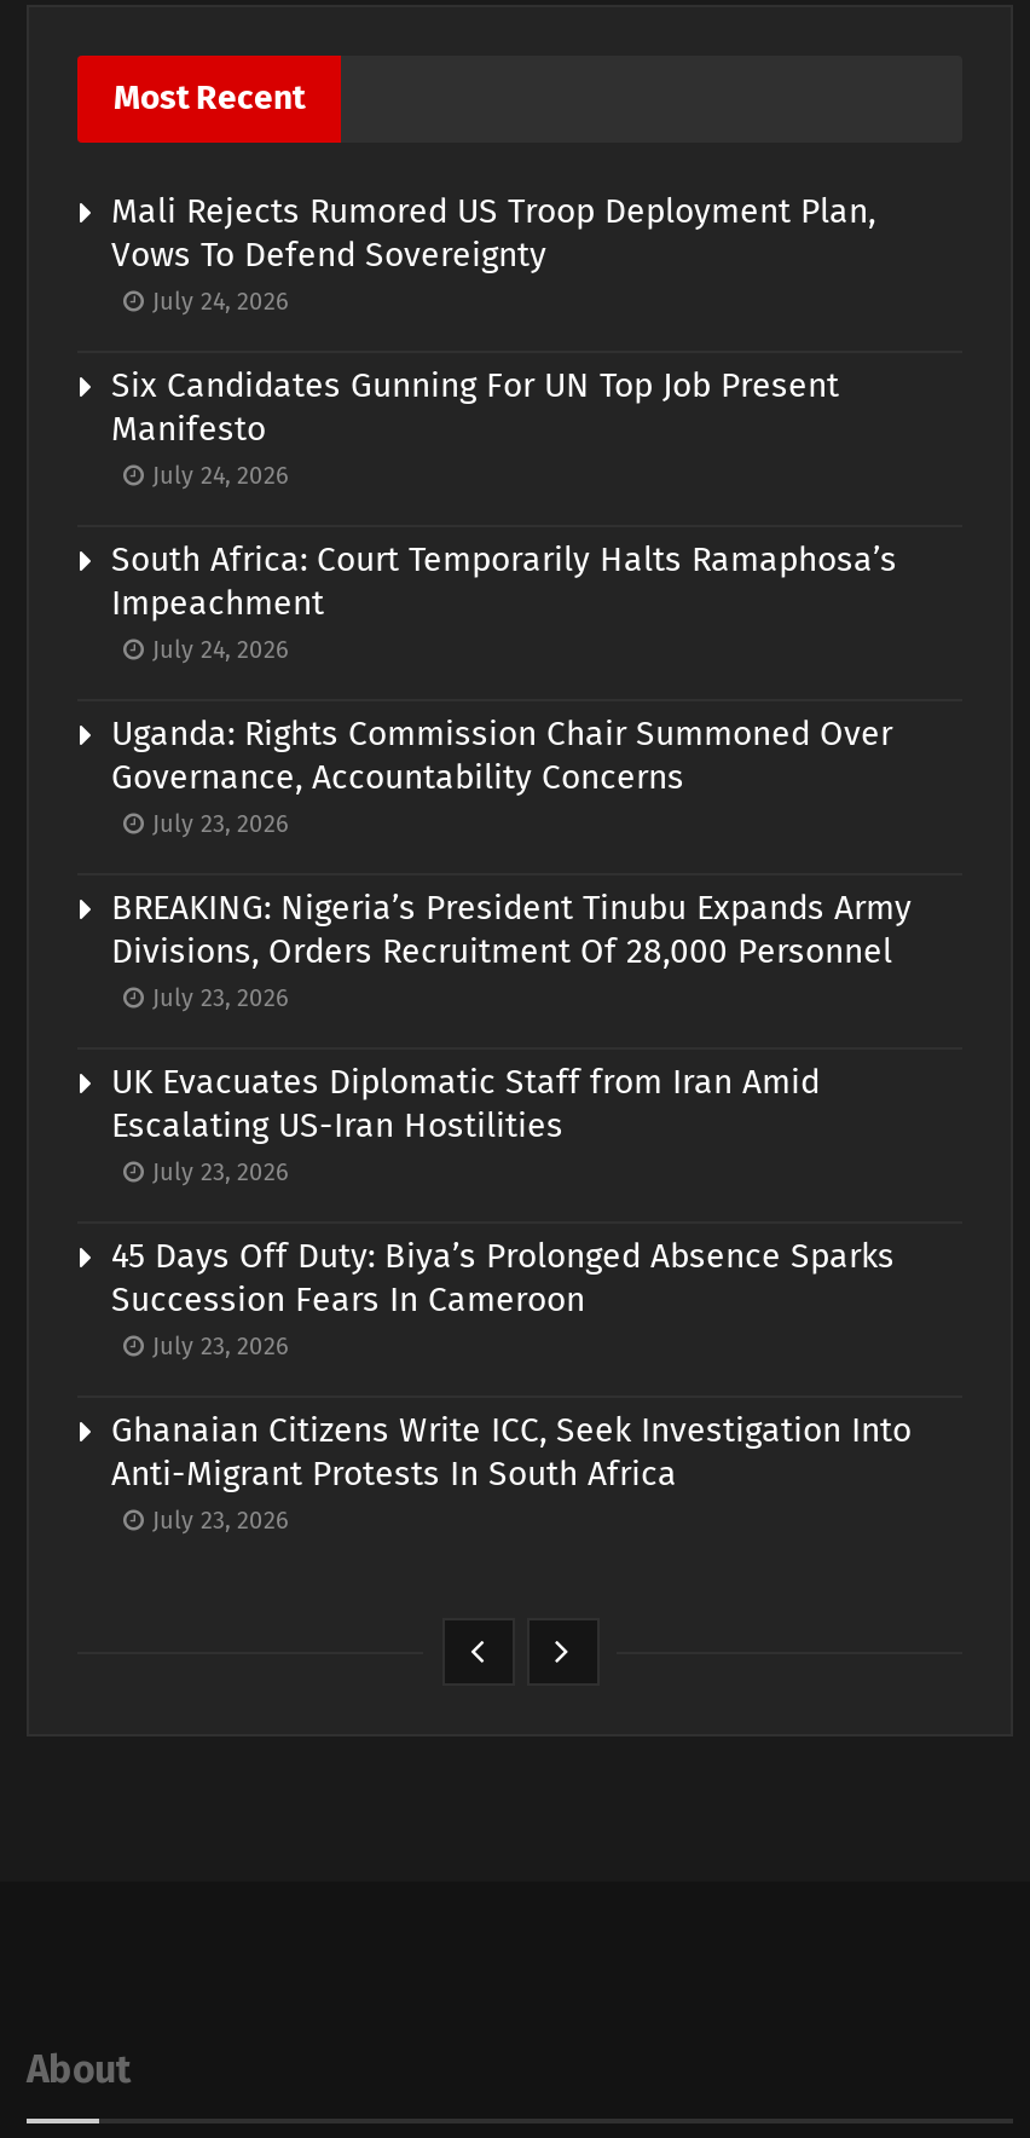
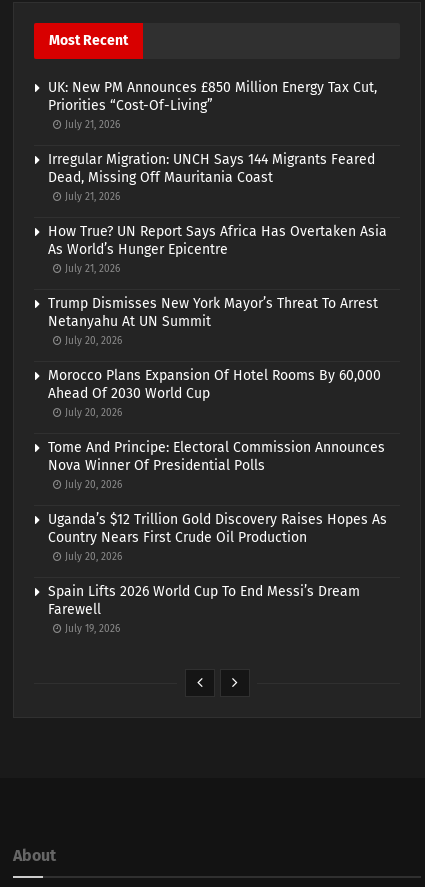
[111,192,875,317] Mali Rejects Rumored US Troop Deployment Plan, | Vows To Defend Sovereignty | July 24, 2026 -> [48,79,377,131] UK: New PM Announces £850 Million Energy Tax Cut, | Priorities “Cost-Of-Living” | July 21, 2026
[111,366,839,491] Six Candidates Gunning For UN Top Job Present | Manifesto | July 24, 2026 -> [48,151,375,203] Irregular Migration: UNCH Says 144 Migrants Feared | Dead, Missing Off Mauritania Coast | July 21, 2026
[111,540,897,666] South Africa: Court Temporarily Halts Ramaphosa’s | Impeachment | July 24, 2026 -> [48,223,387,275] How True? UN Report Says Africa Has Overtaken Asia | As World’s Hunger Epicentre | July 21, 2026
[111,714,892,840] Uganda: Rights Commission Chair Summoned Over | Governance, Accountability Concerns | July 23, 2026 -> [48,295,378,347] Trump Dismisses New York Mayor’s Threat To Arrest | Netanyahu At UN Summit | July 20, 2026
[111,888,912,1014] BREAKING: Nigeria’s President Tinubu Expands Army | Divisions, Orders Recruitment Of 28,000 Personnel | July 23, 2026 -> [48,367,381,419] Morocco Plans Expansion Of Hotel Rooms By 60,000 | Ahead Of 2030 World Cup | July 20, 2026
[111,1062,820,1188] UK Evacuates Diplomatic Staff from Iran Amid | Escalating US-Iran Hostilities | July 23, 2026 -> [48,439,385,491] Tome And Principe: Electoral Commission Announces | Nova Winner Of Presidential Polls | July 20, 2026
[111,1236,895,1362] 45 Days Off Duty: Biya’s Prolonged Absence Sparks | Succession Fears In Cameroon | July 23, 2026 -> [48,511,387,563] Uganda’s $12 Trillion Gold Discovery Raises Hopes As | Country Nears First Crude Oil Production | July 20, 2026
[111,1410,912,1536] Ghanaian Citizens Write ICC, Seek Investigation Into | Anti-Migrant Protests In South Africa | July 23, 2026 -> [48,583,360,635] Spain Lifts 2026 World Cup To End Messi’s Dream | Farewell | July 19, 2026

